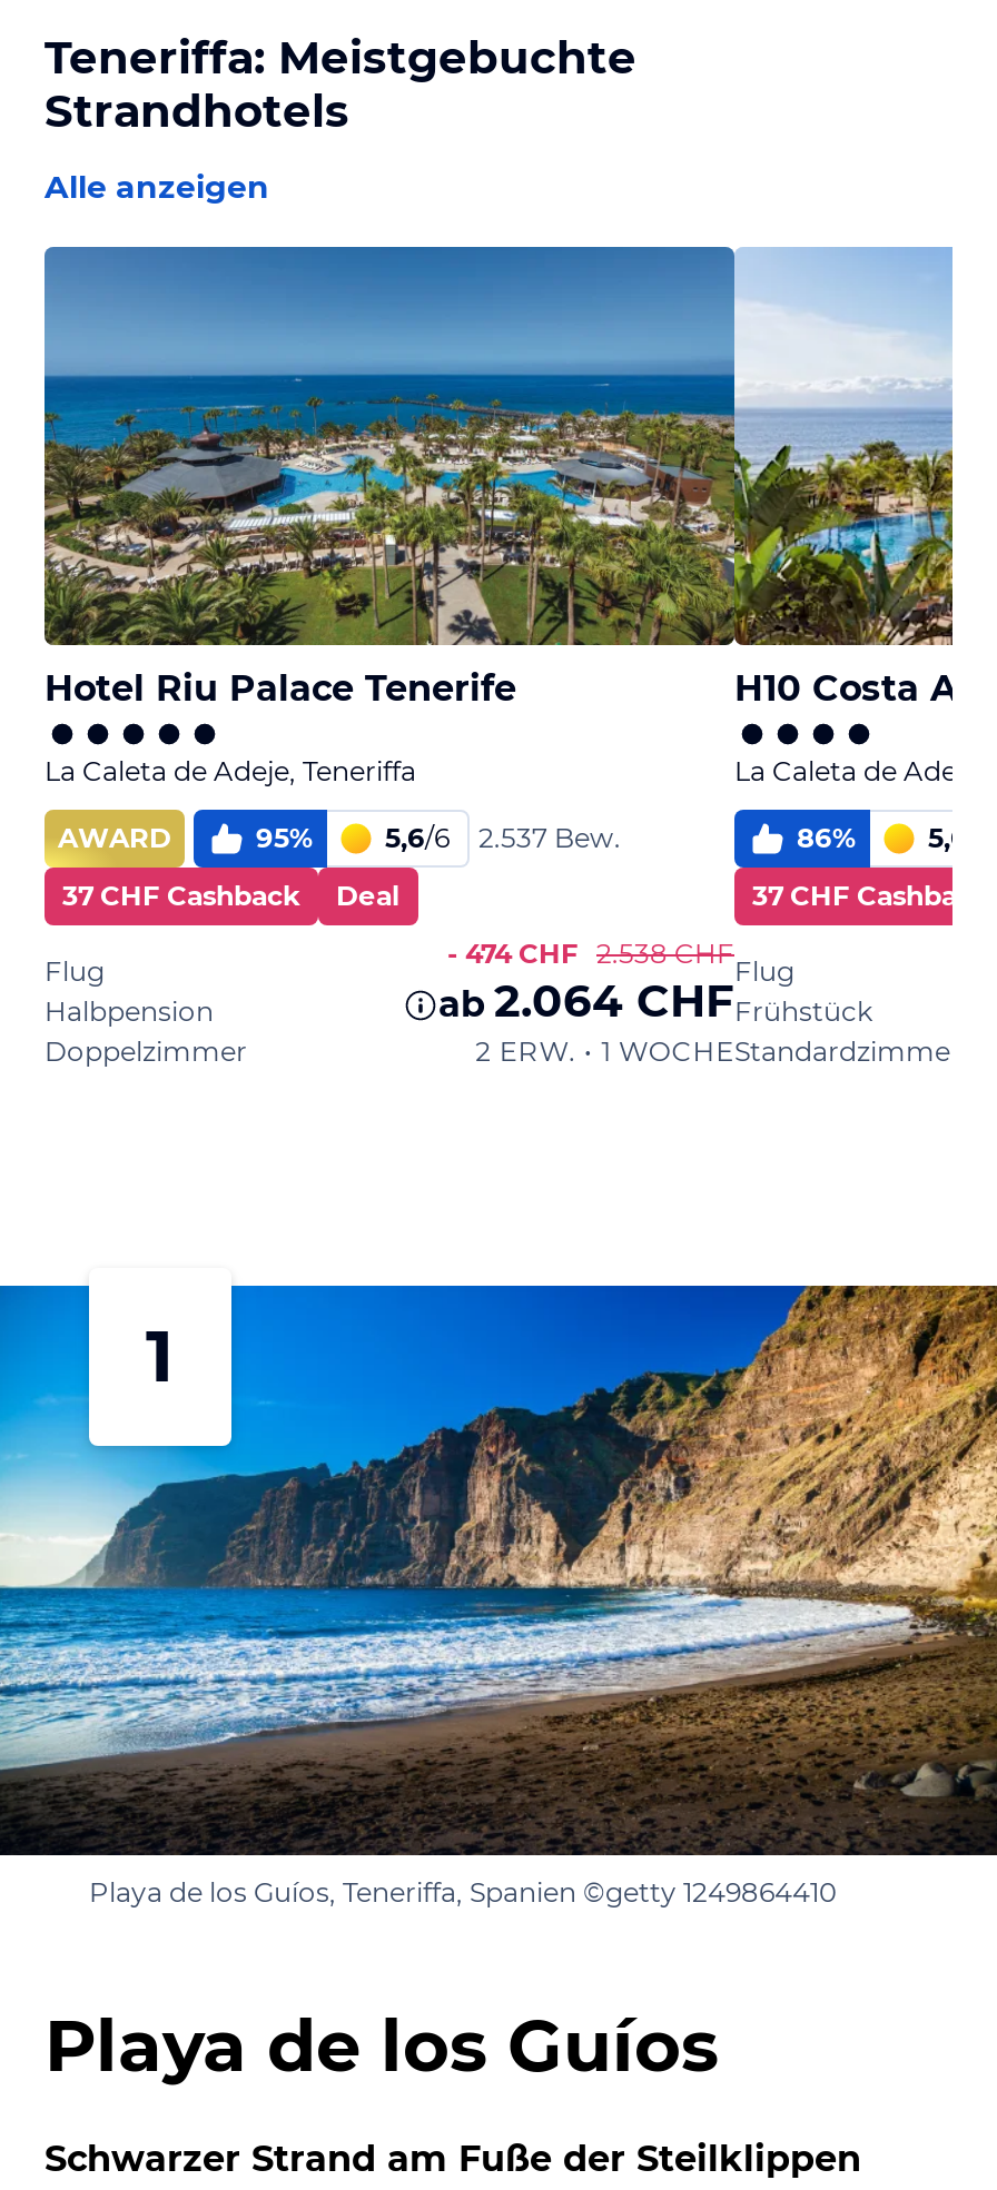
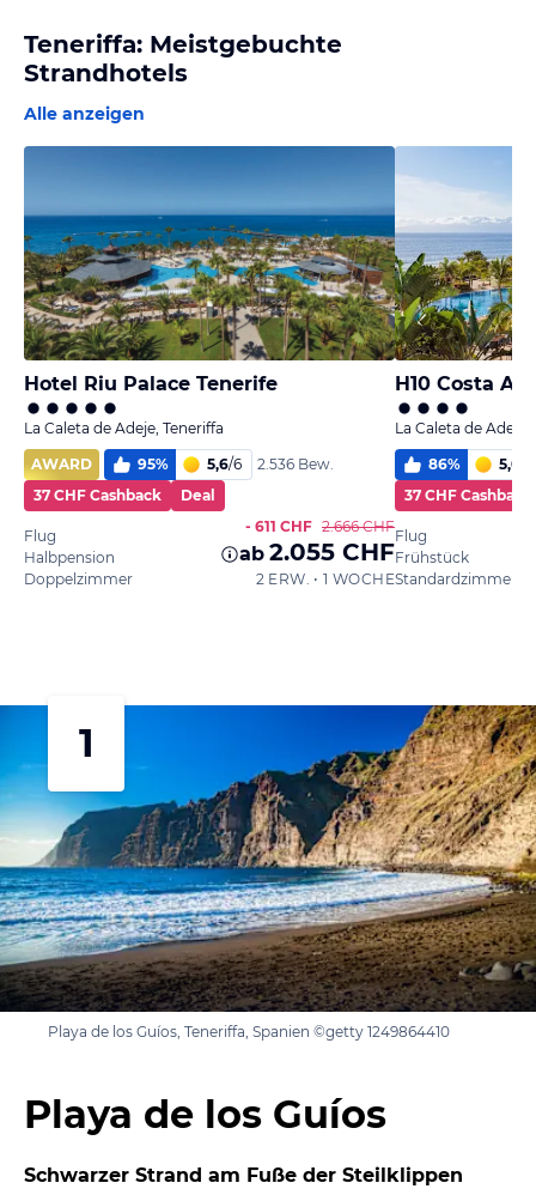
[385,821,621,855] 5,6/6 2.537 Bew. -> [207,455,334,473] 5,6/6 2.536 Bew.
[447,936,734,970] - 474 CHF 2.538 CHF -> [245,517,395,535] - 611 CHF 2.666 CHF
[438,974,872,1027] ab 2.064 CHF Frühstück -> [239,538,469,566] ab 2.055 CHF Frühstück

